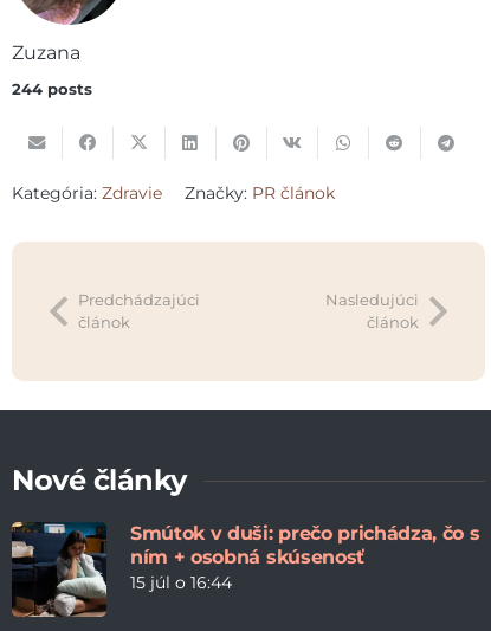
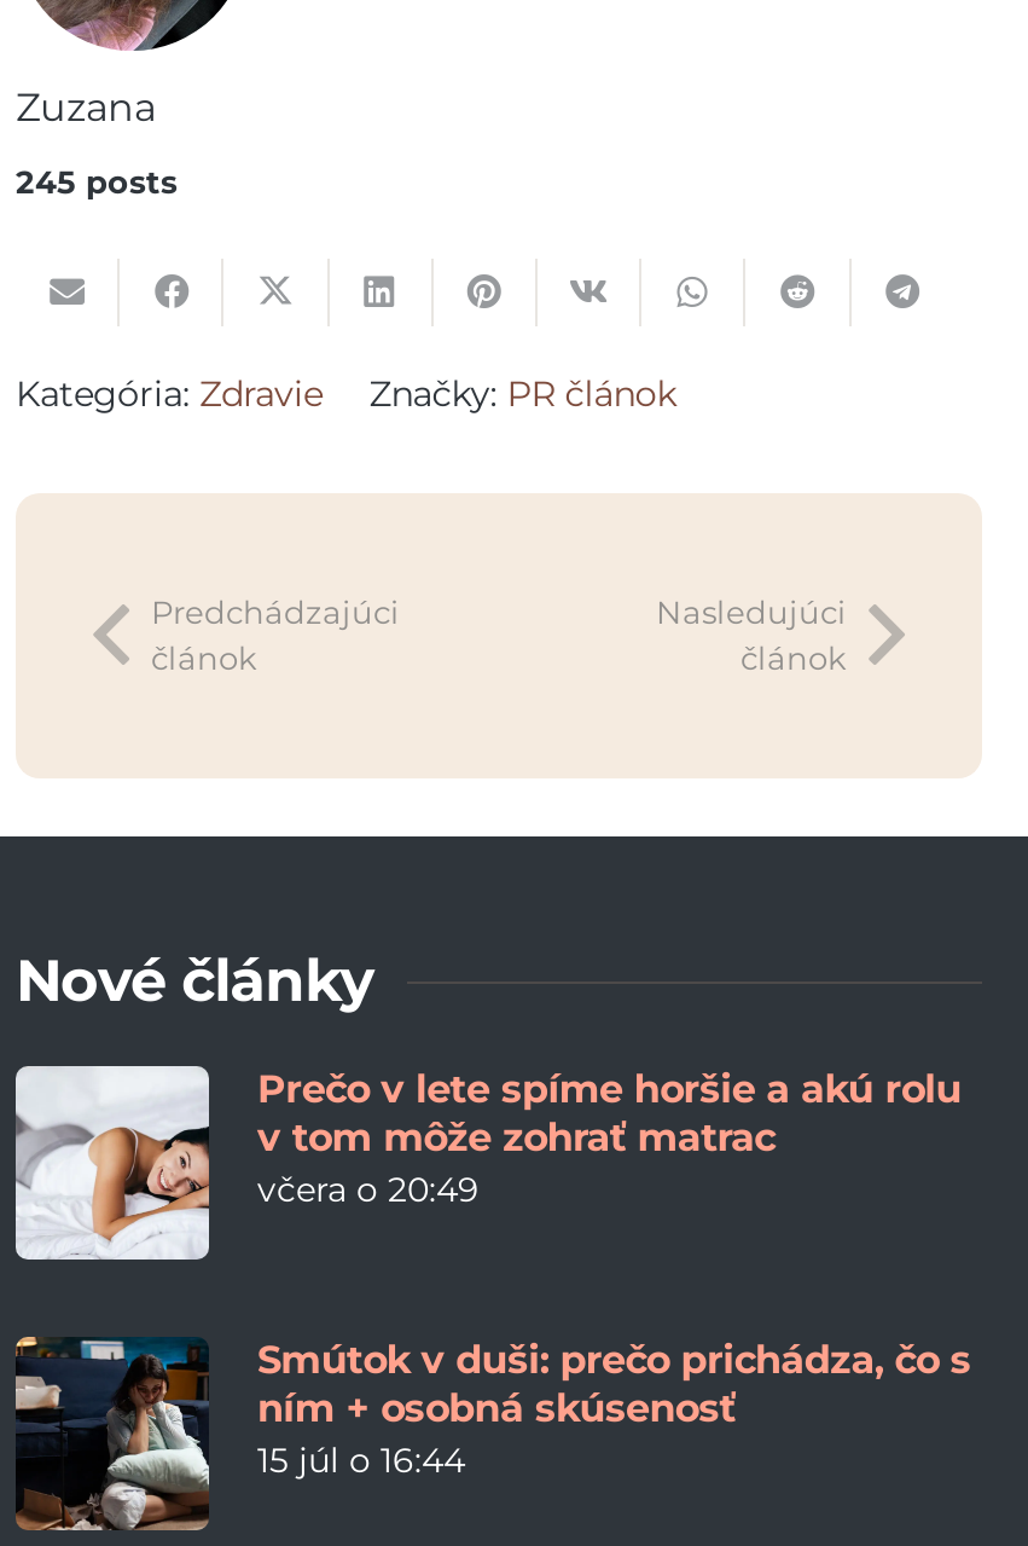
[12,80,92,98] 244 posts -> [16,163,178,200] 245 posts
none -> [13,1064,962,1262] [image] | Prečo v lete spíme horšie a akú rolu | v tom môže zohrať matrac | včera o 20:49

